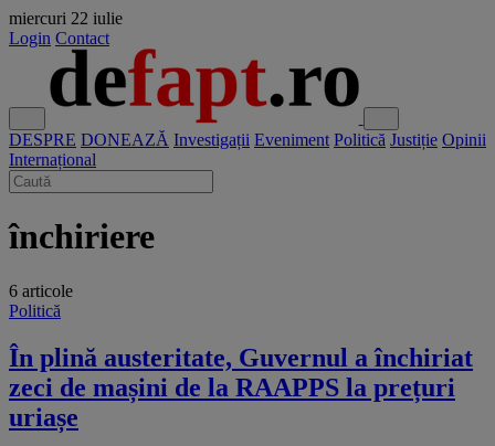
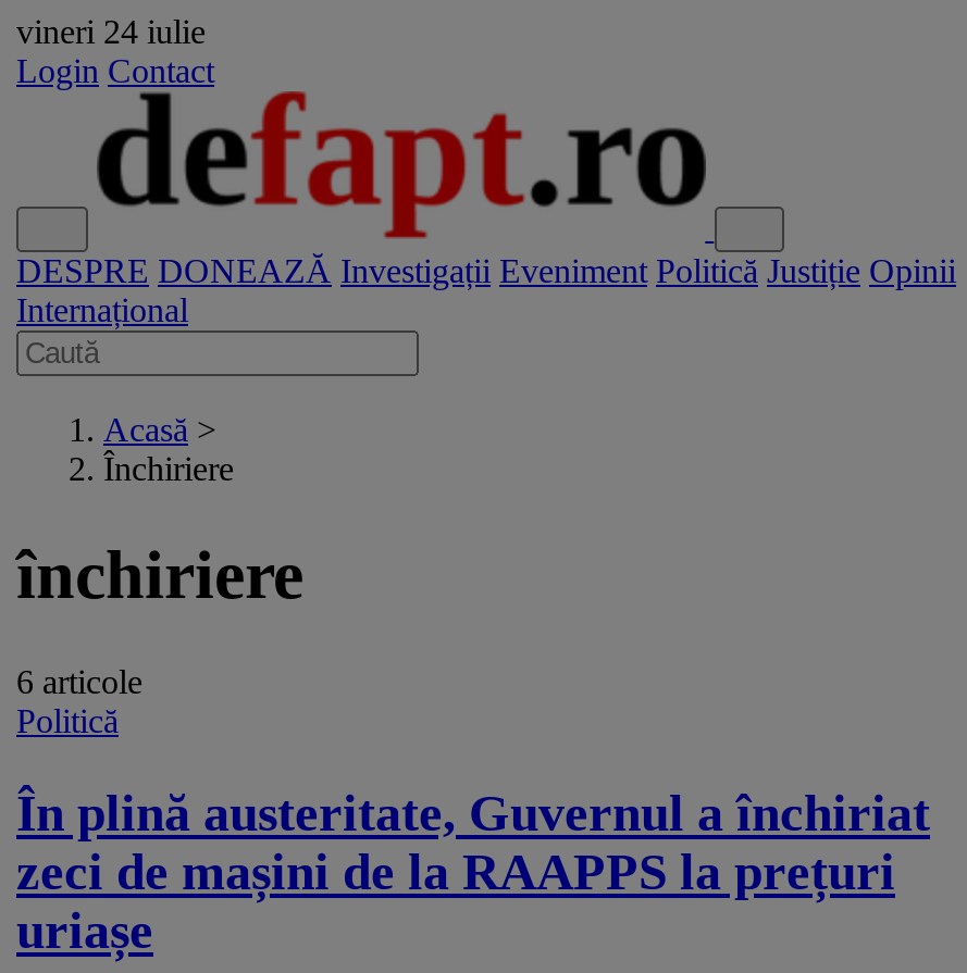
[9,9,123,28] miercuri 22 iulie -> [16,13,206,50] vineri 24 iulie
none -> [103,411,234,487] Acasă > | Închiriere

